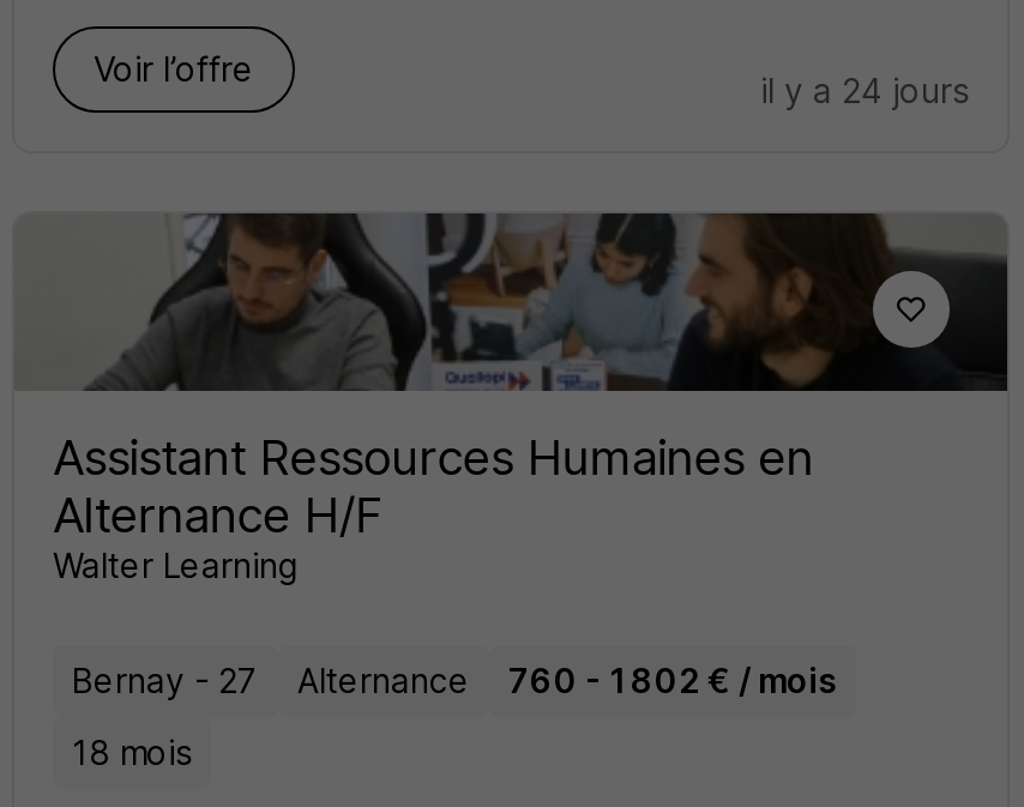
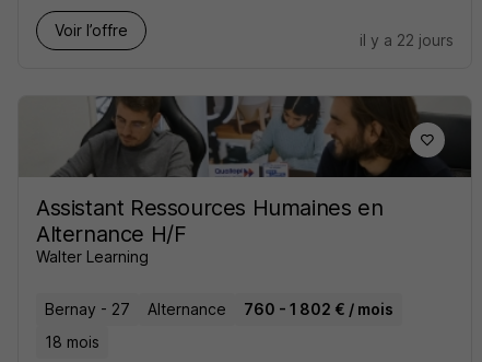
[760,70,969,110] il y a 24 jours -> [360,31,454,49] il y a 22 jours

